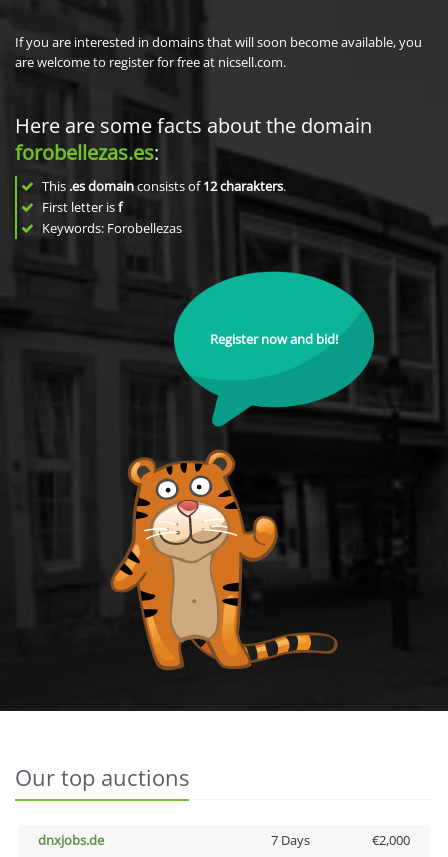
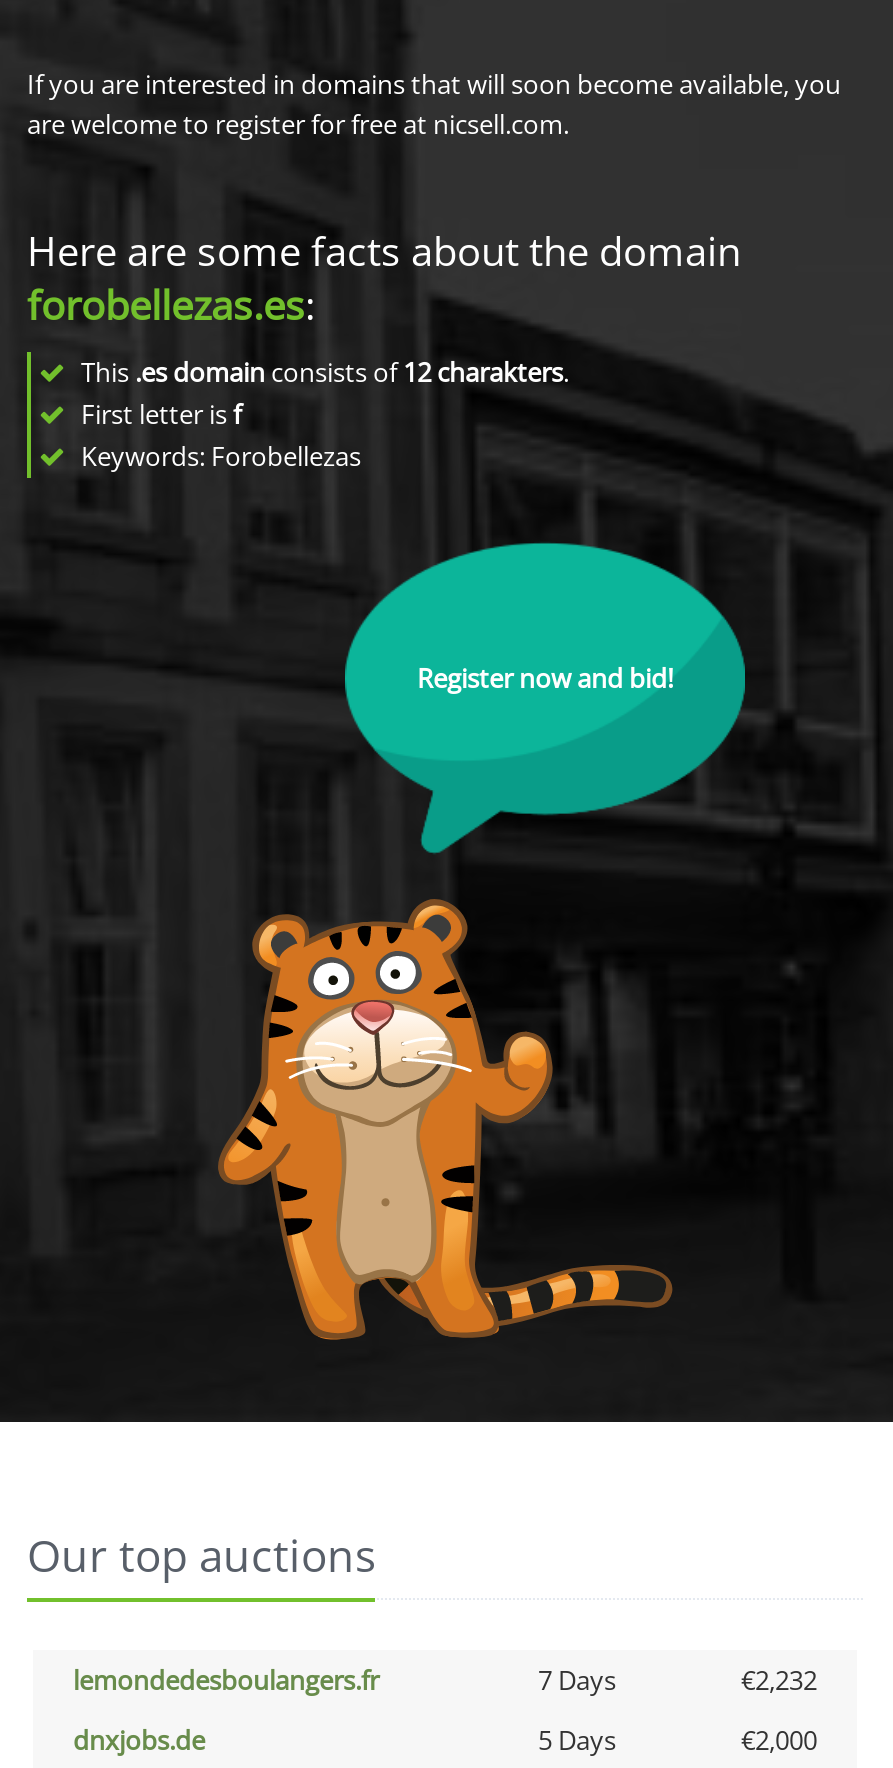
none -> [73,1662,817,1698] lemondedesboulangers.fr | 7 Days | €2,232
[270,831,309,849] 7 Days -> [538,1722,616,1758] 5 Days

